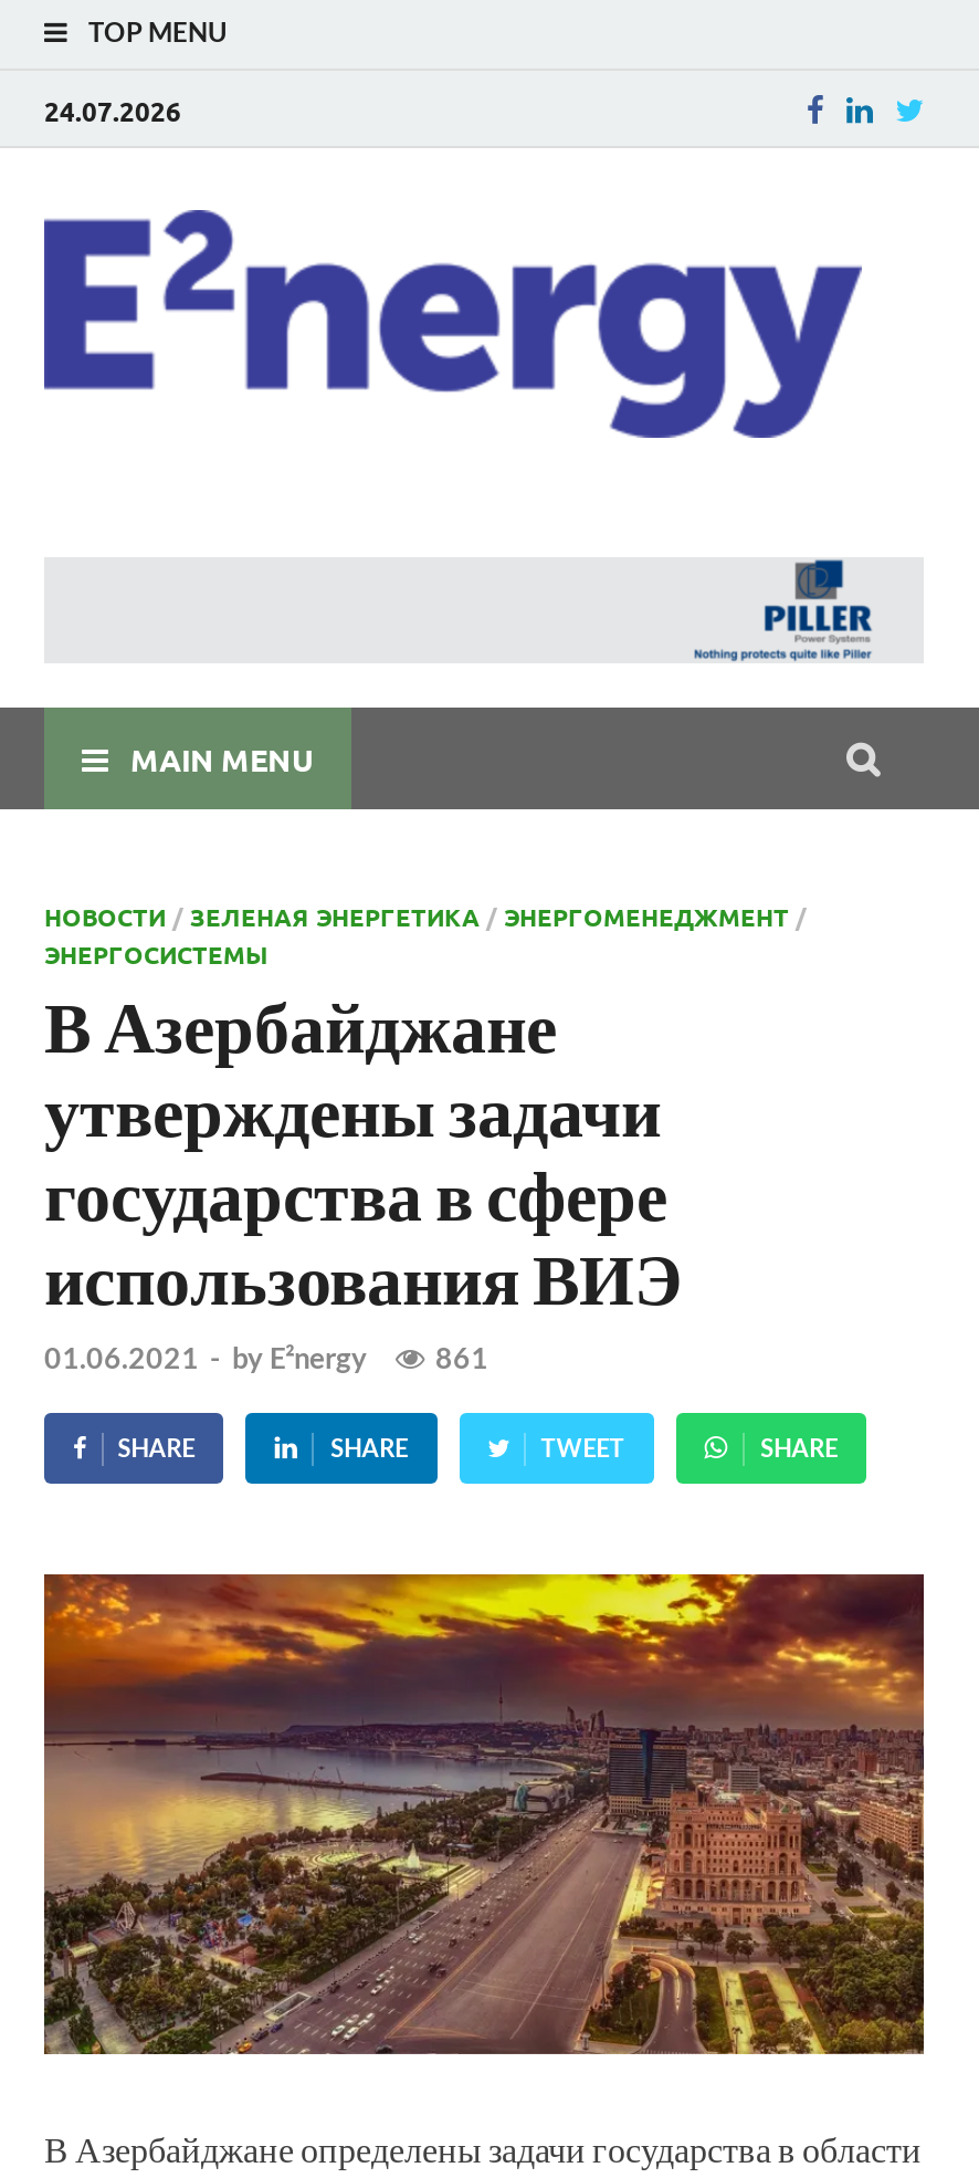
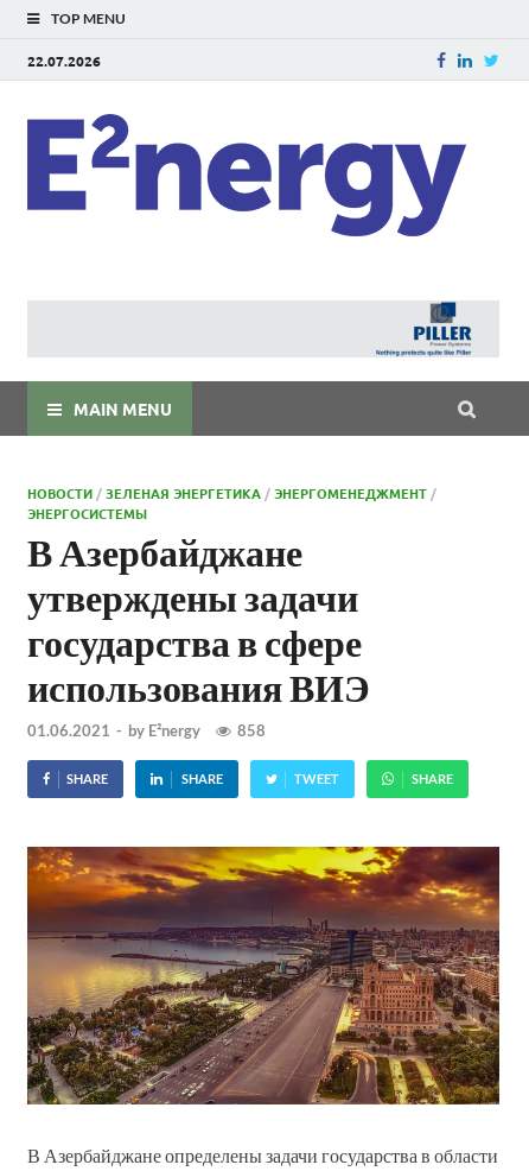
[44,92,181,127] 24.07.2026 -> [27,50,101,69] 22.07.2026
[435,1339,488,1374] 861 -> [237,720,266,739] 858

